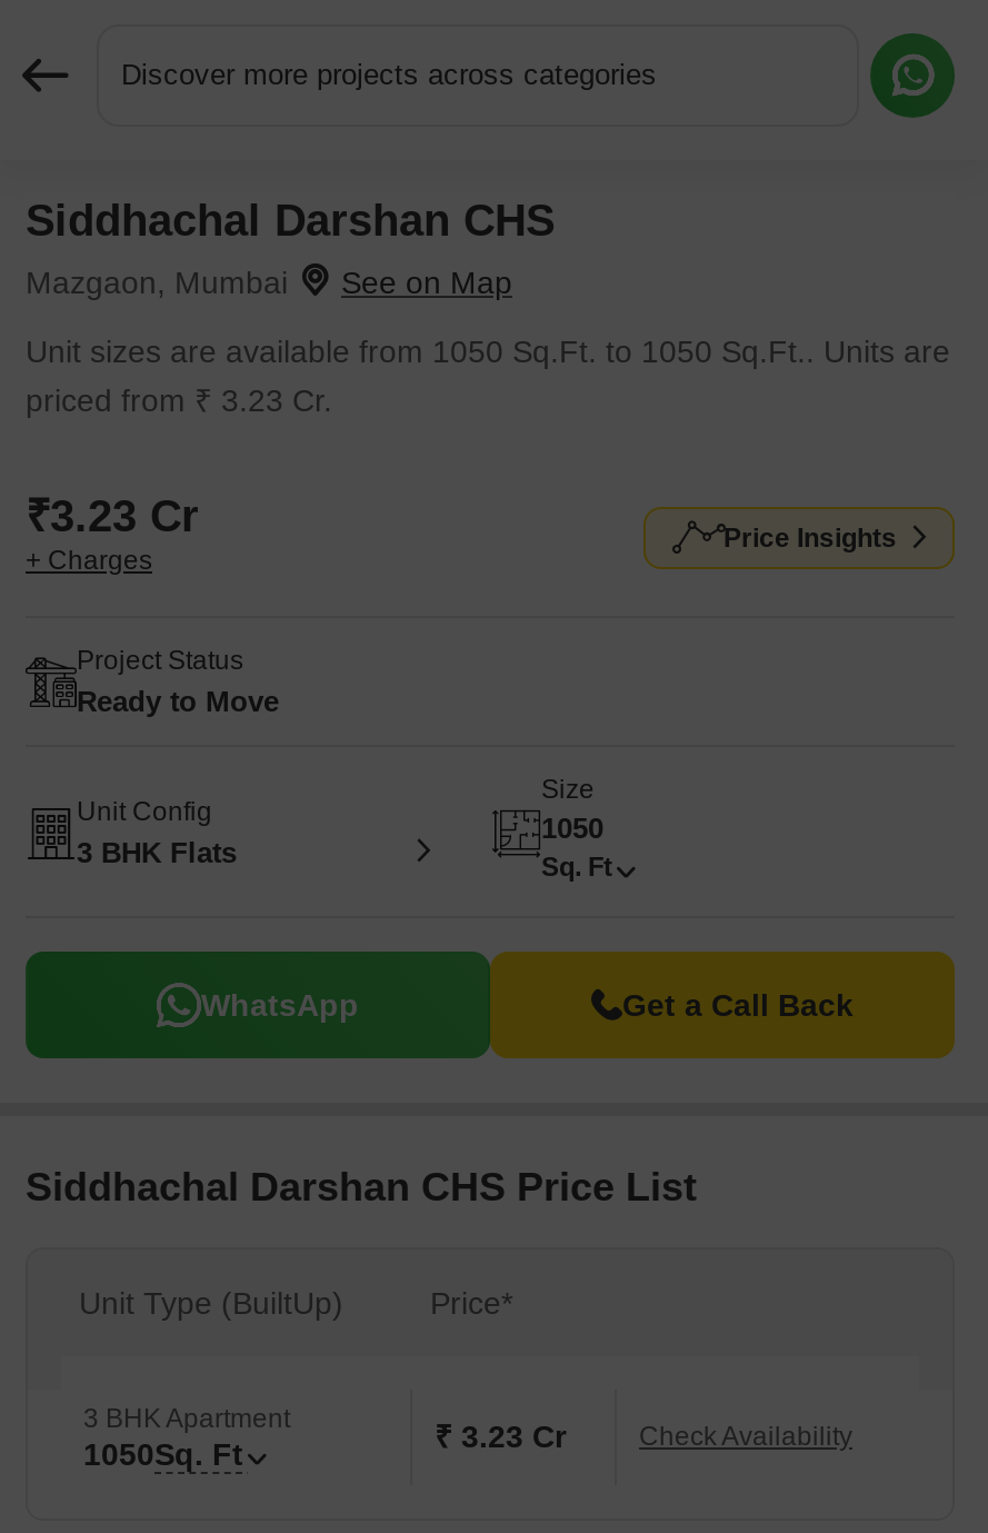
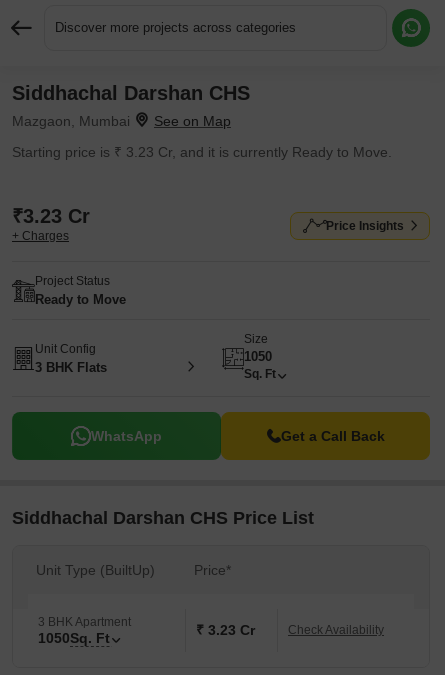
[26,334,950,418] Unit sizes are available from 1050 Sq.Ft. to 1050 Sq.Ft.. Units are | priced from ₹ 3.23 Cr. -> [12,144,392,160] Starting price is ₹ 3.23 Cr, and it is currently Ready to Move.

